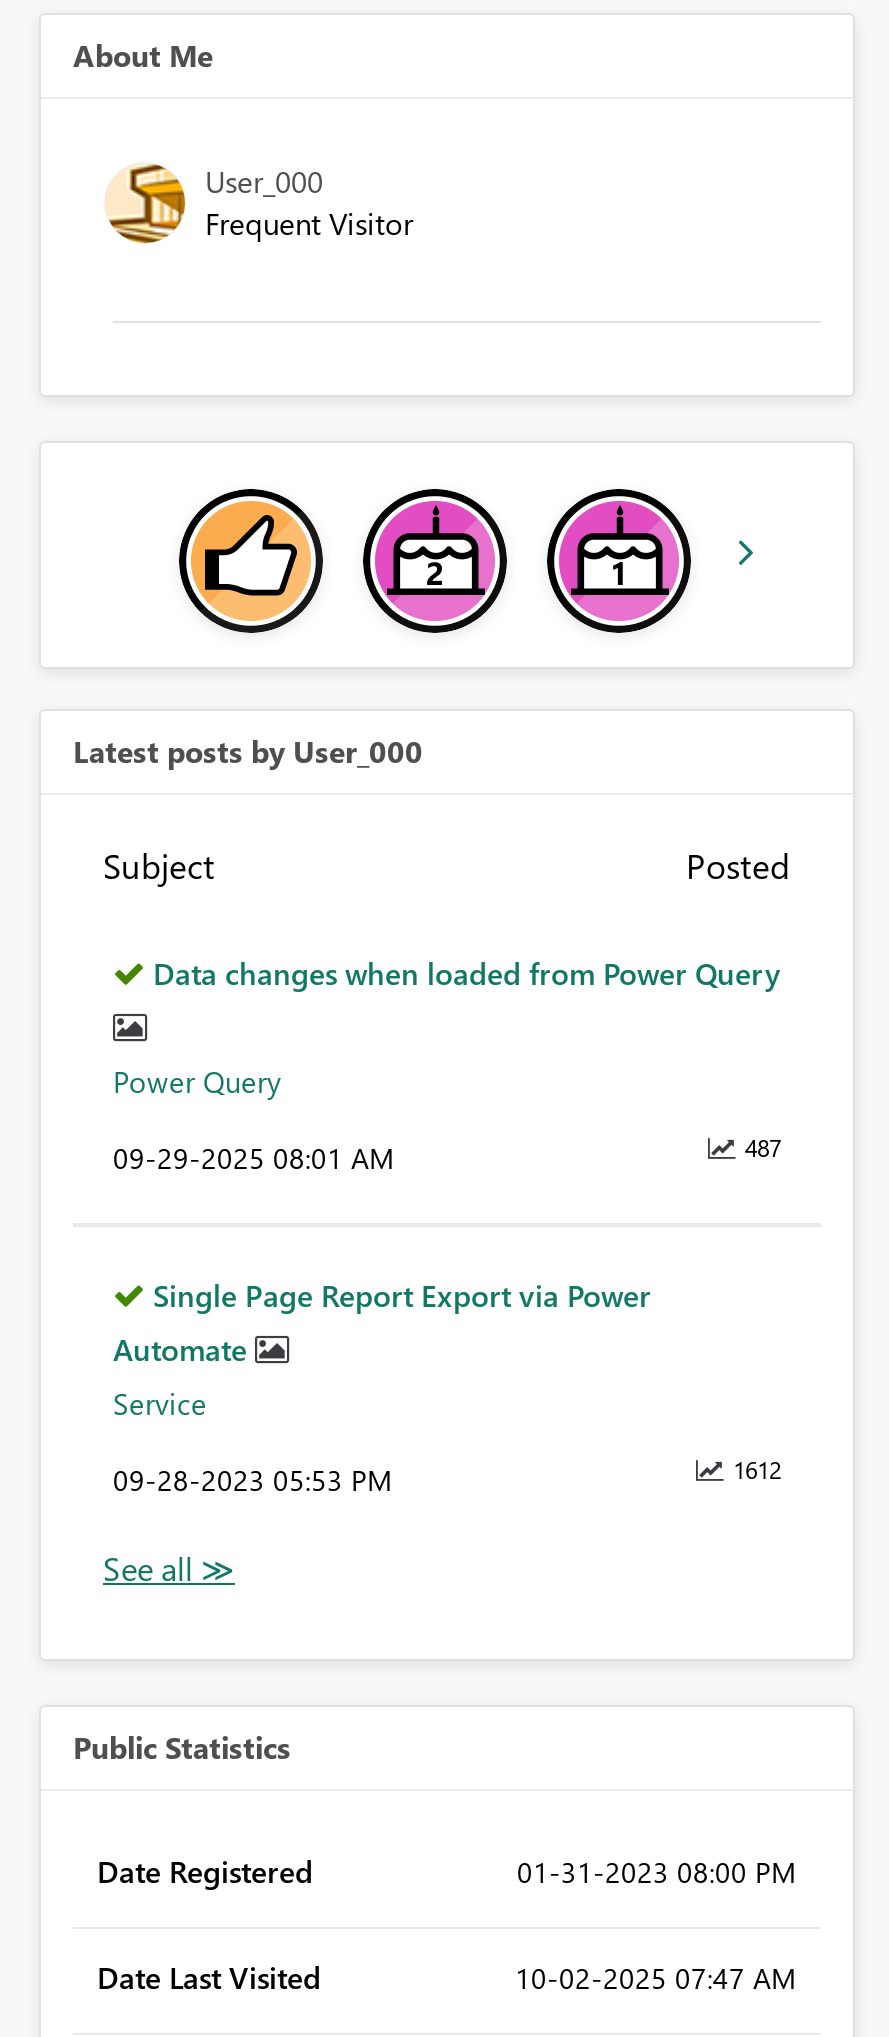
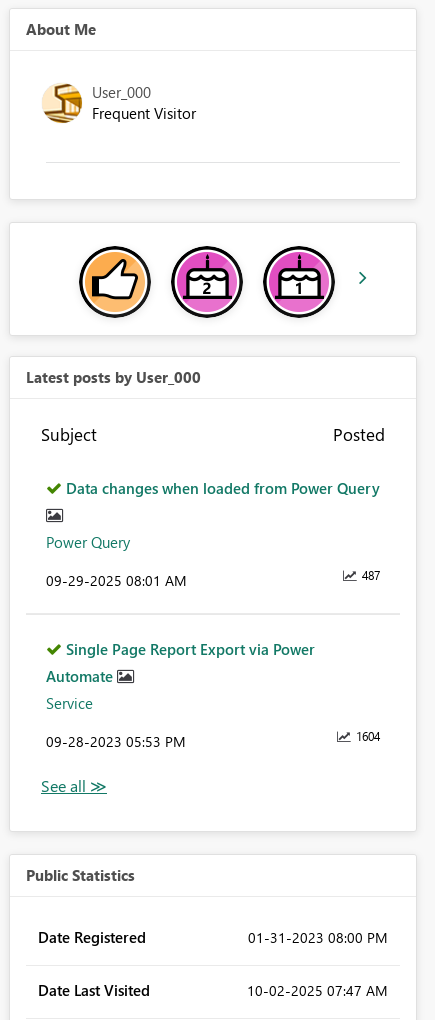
[727,1454,781,1486] 1612 -> [353,728,380,744] 1604

